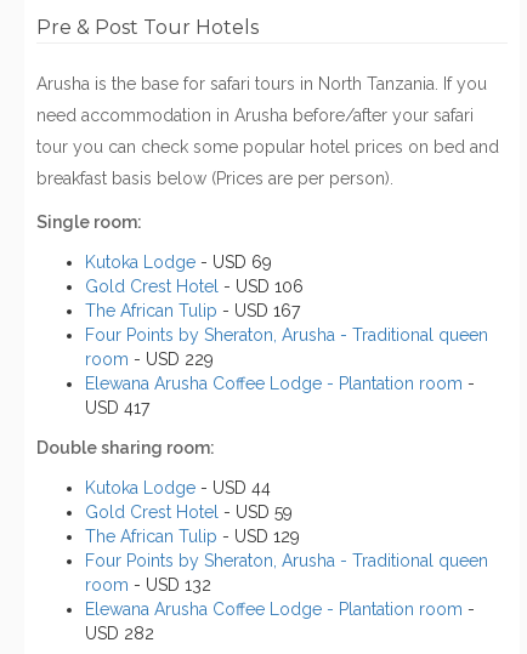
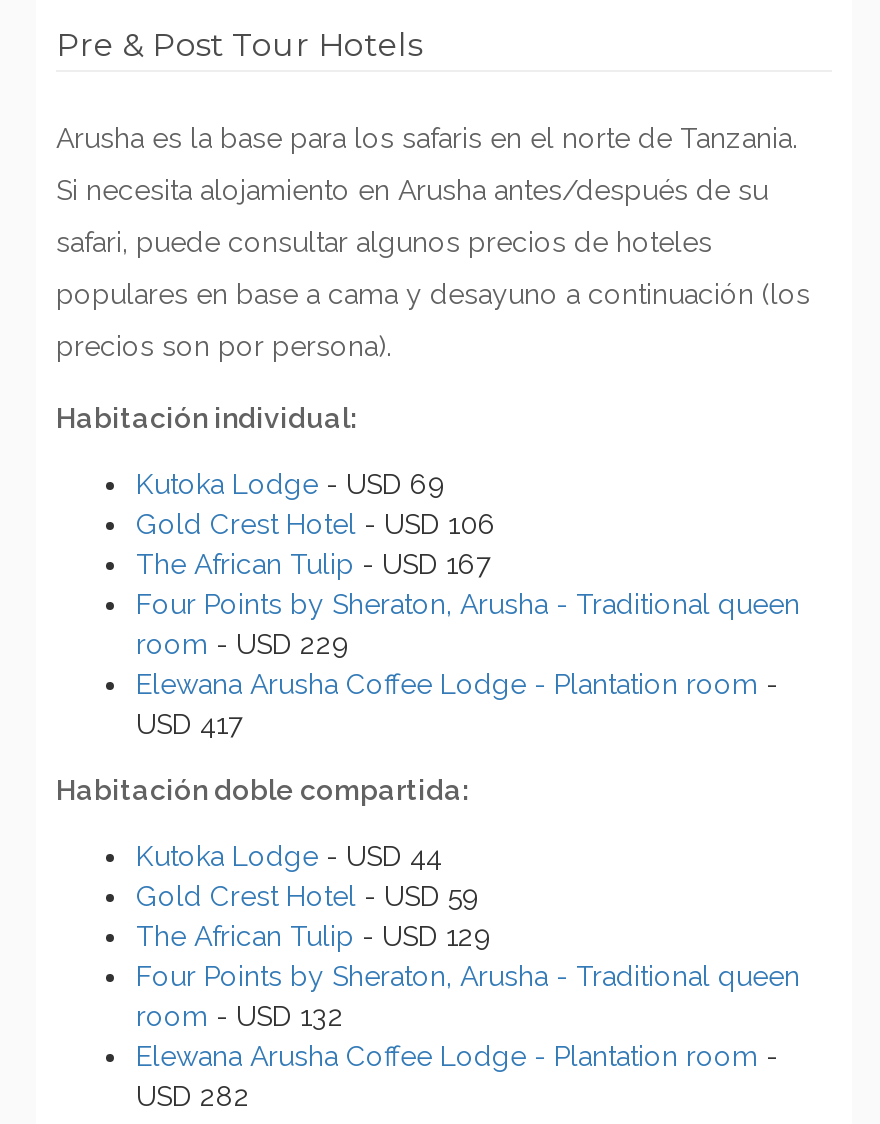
[36,74,499,232] Arusha is the base for safari tours in North Tanzania. If you | need accommodation in Arusha before/after your safari | tour you can check some popular hotel prices on bed and | breakfast basis below (Prices are per person). | Single room: -> [56,122,810,434] Arusha es la base para los safaris en el norte de Tanzania. | Si necesita alojamiento en Arusha antes/después de su | safari, puede consultar algunos precios de hoteles | populares en base a cama y desayuno a continuación (los | precios son por persona). | Habitación individual:
[36,438,215,458] Double sharing room: -> [56,774,470,806] Habitación doble compartida:

